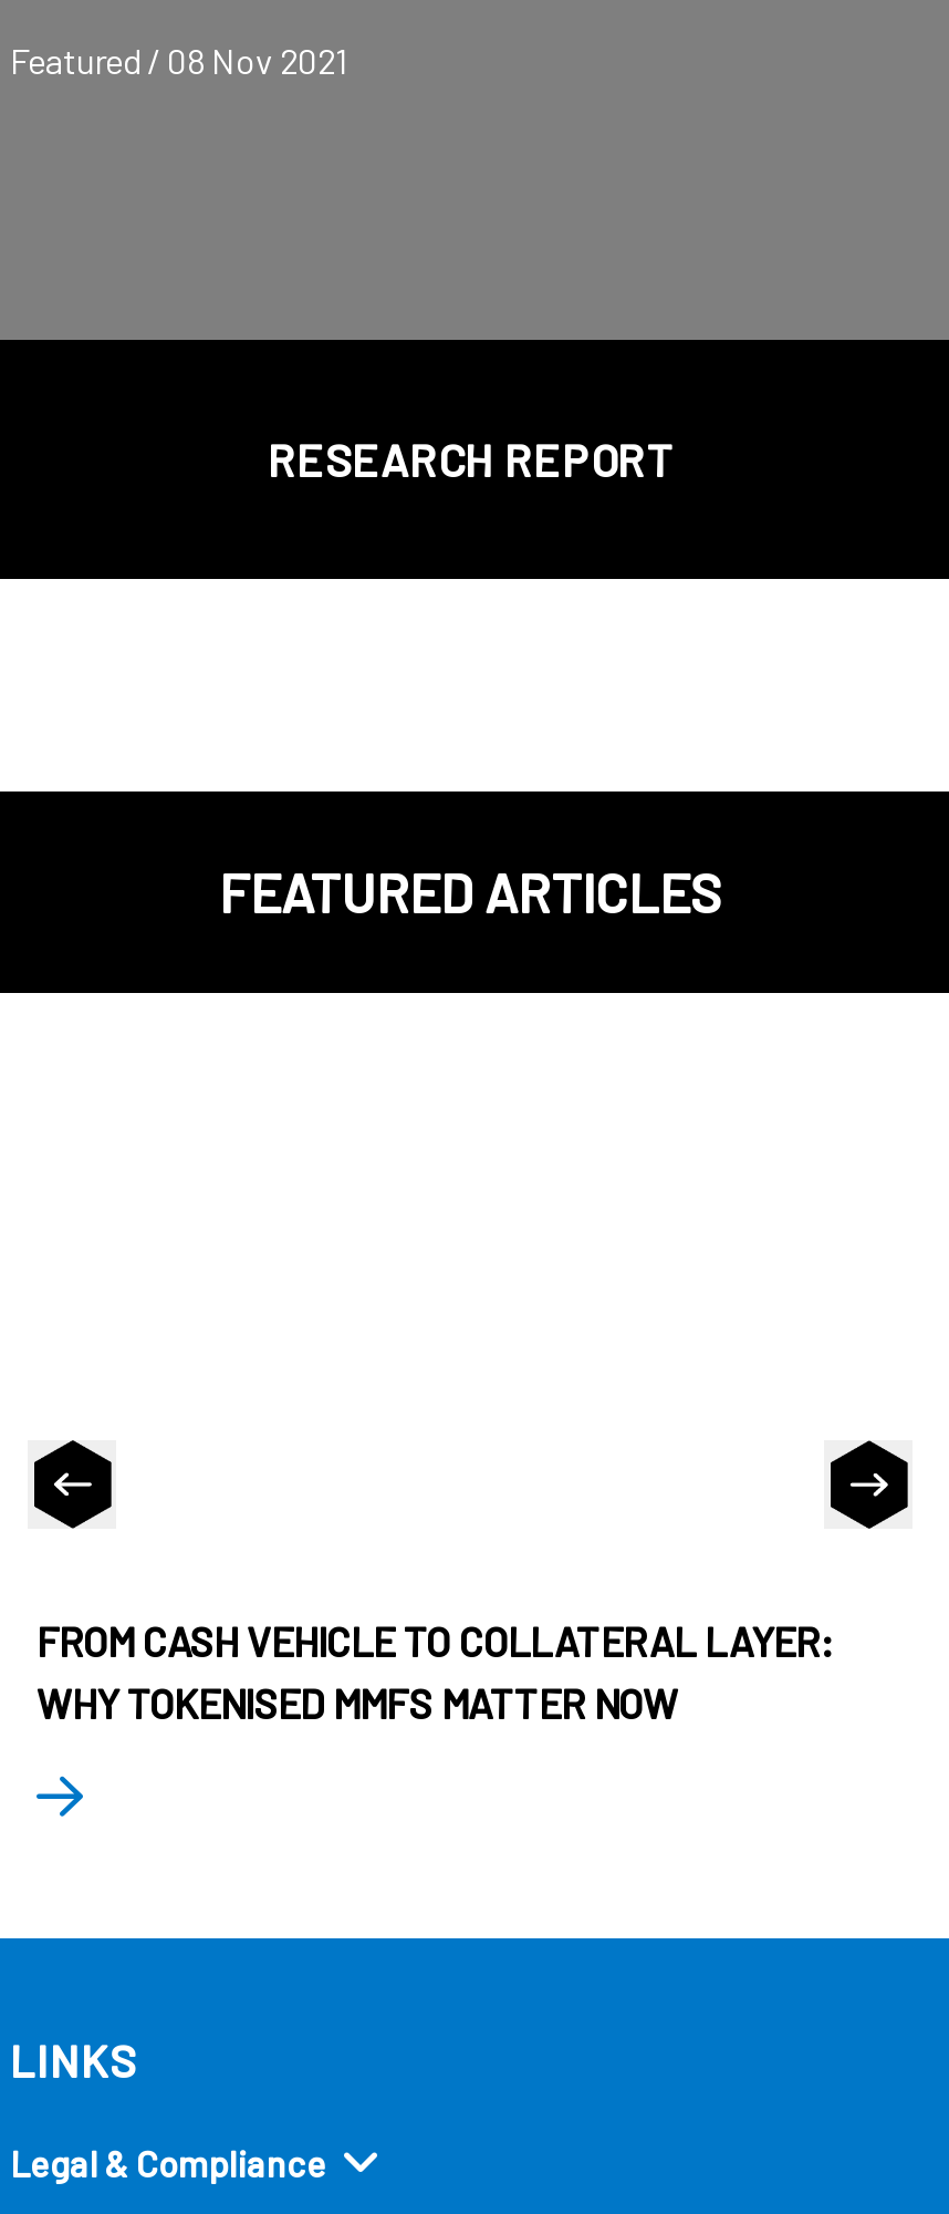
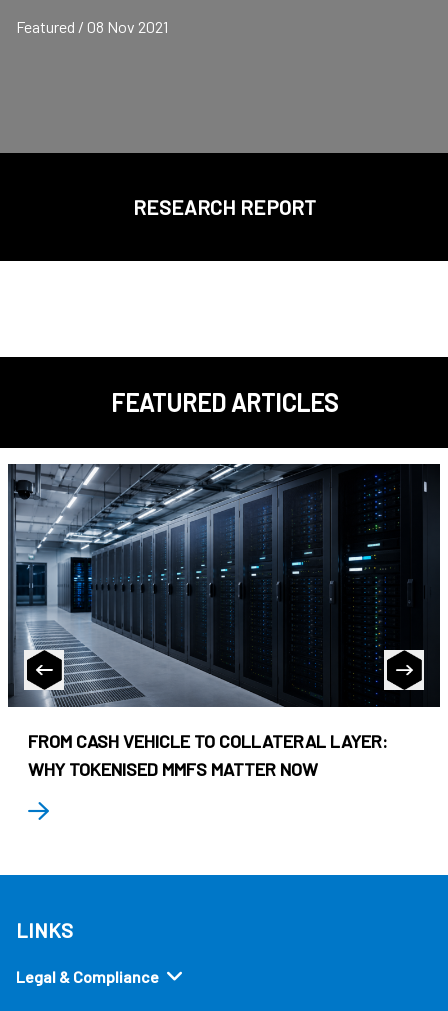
none -> [7,463,441,708] [image]

